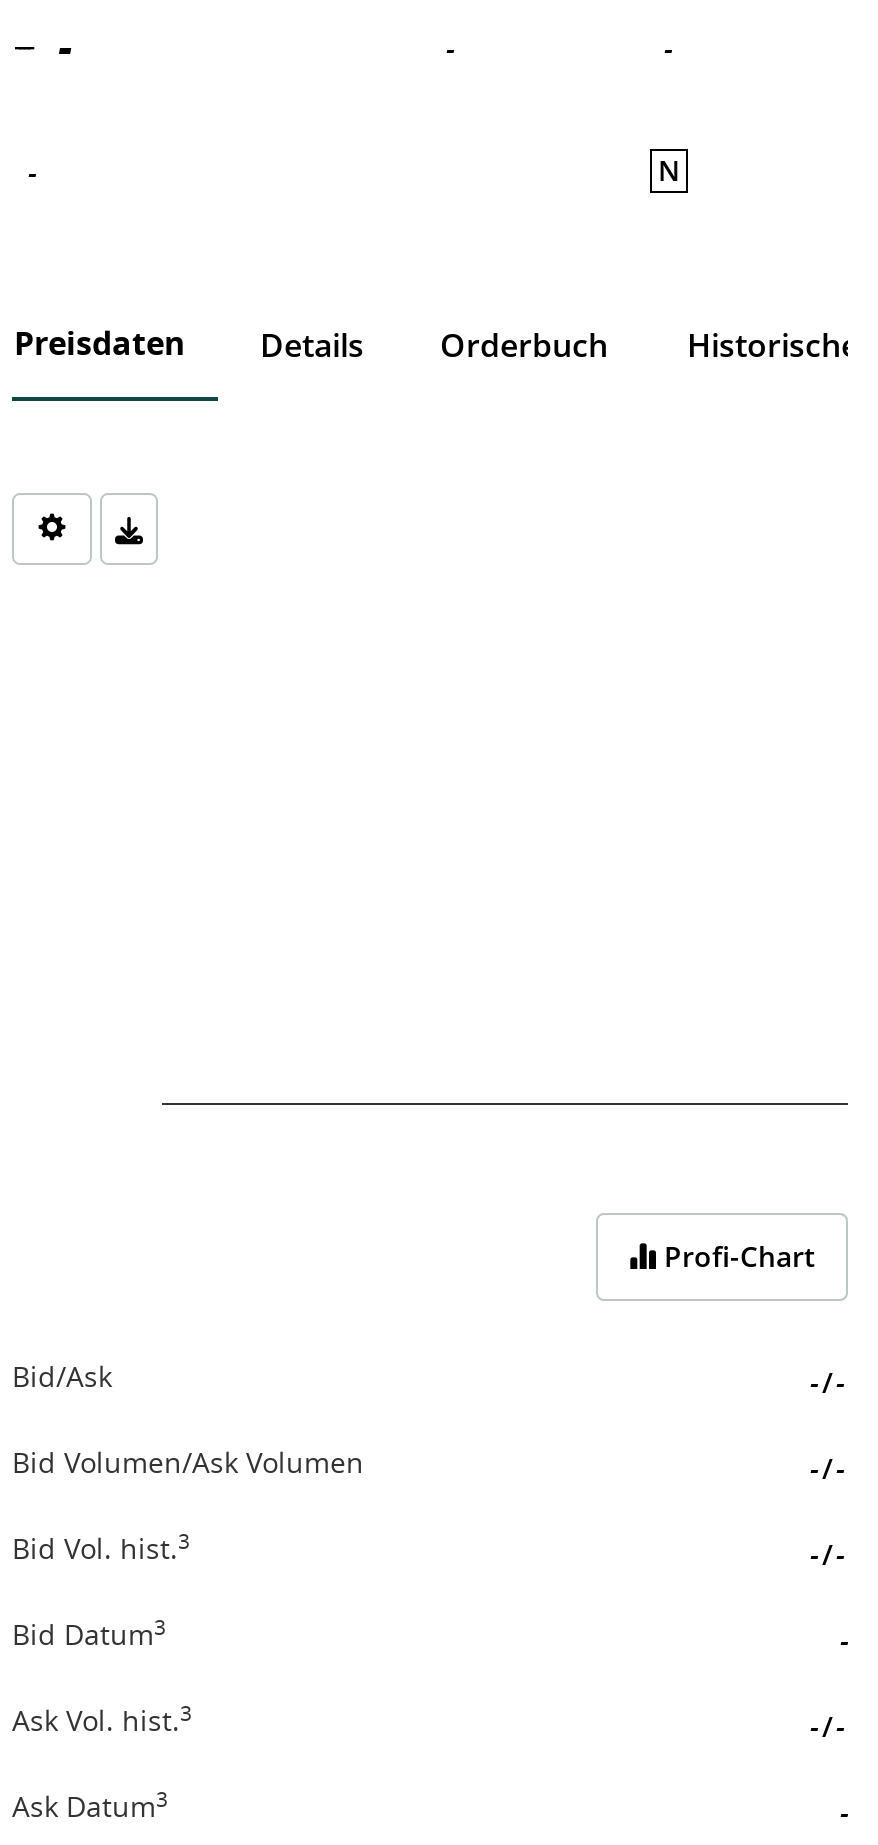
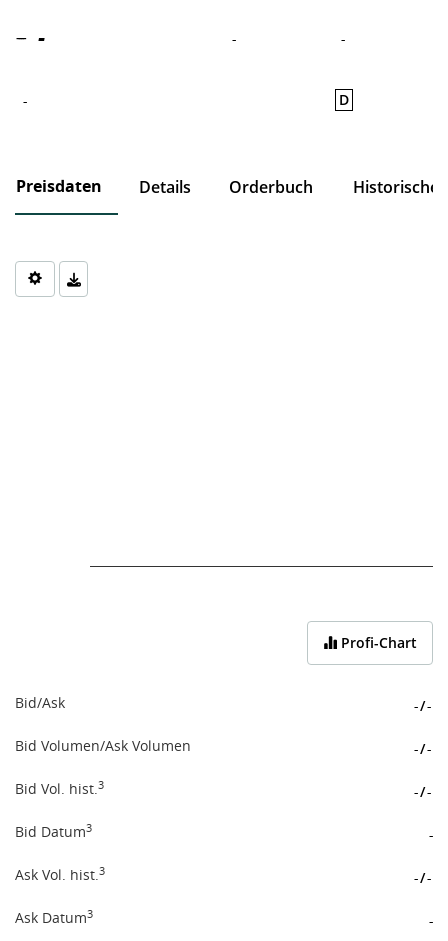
[658,151,680,189] N -> [339,90,349,109] D

